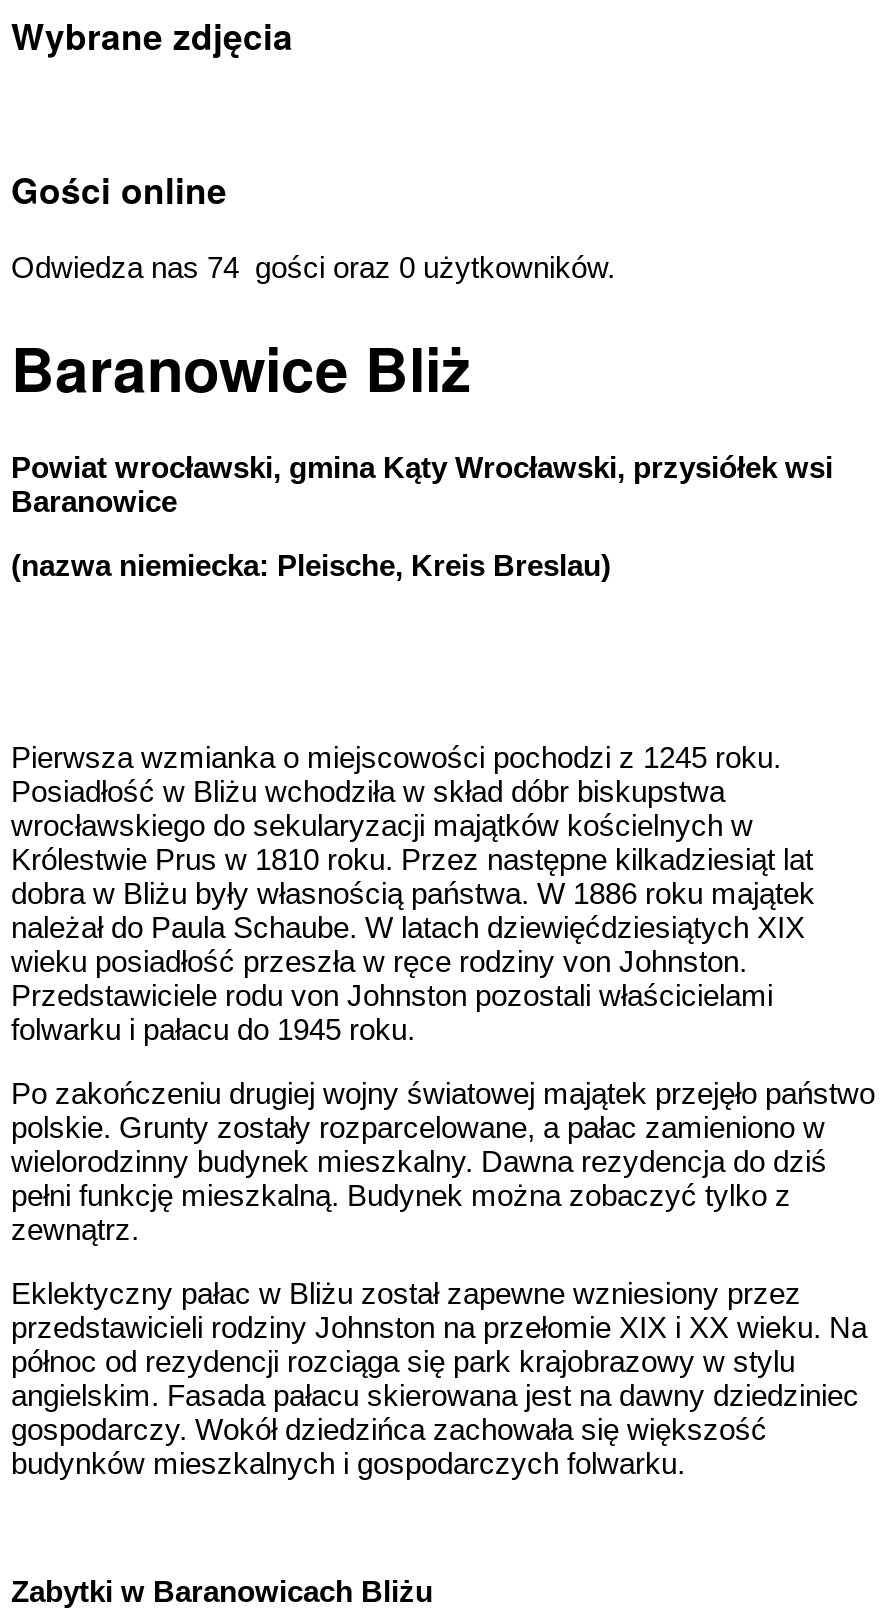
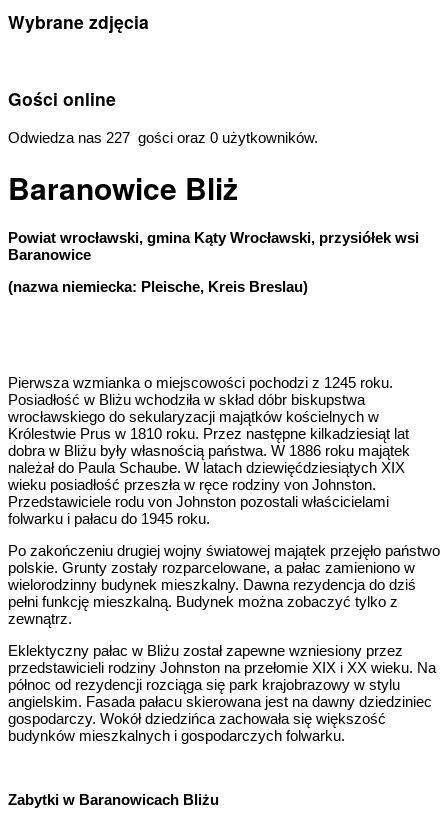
[11,250,615,284] Odwiedza nas 74 gości oraz 0 użytkowników. -> [8,129,318,146] Odwiedza nas 227 gości oraz 0 użytkowników.

